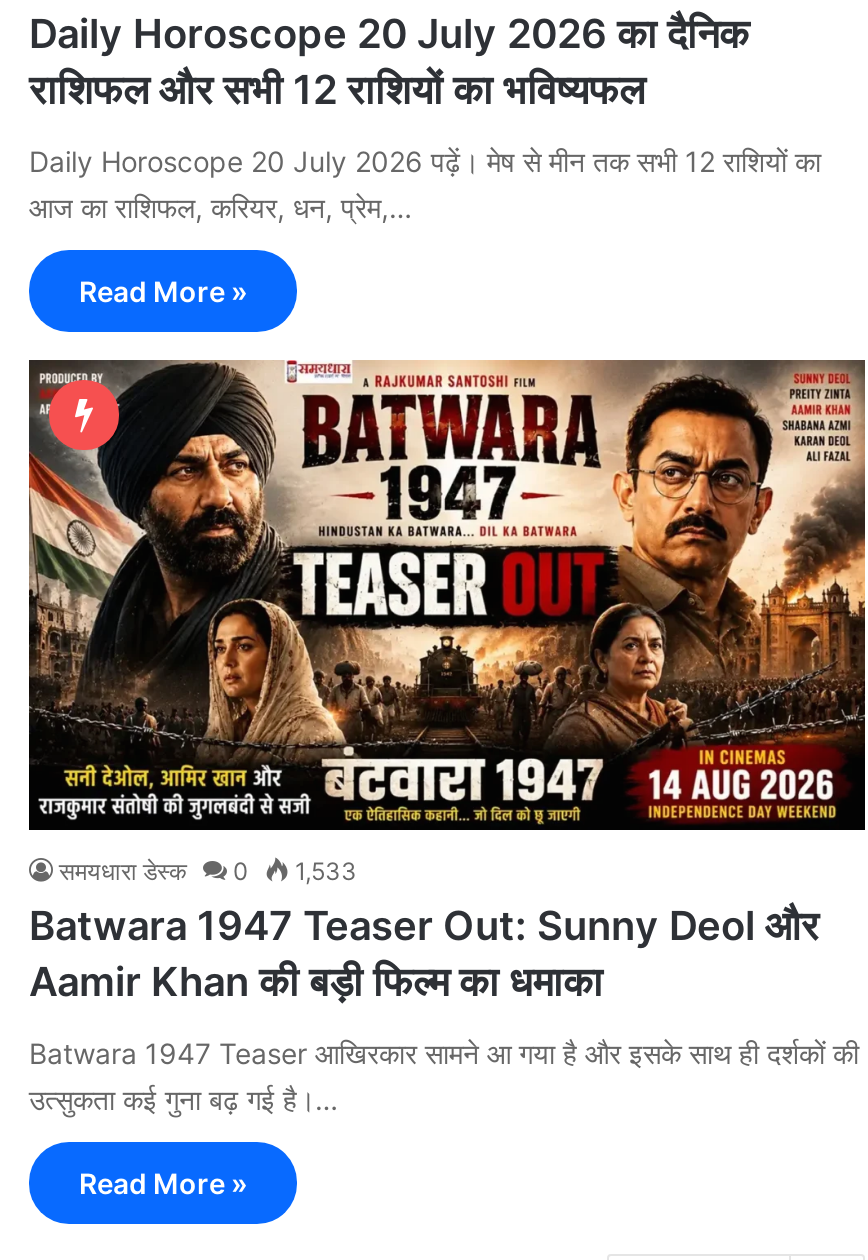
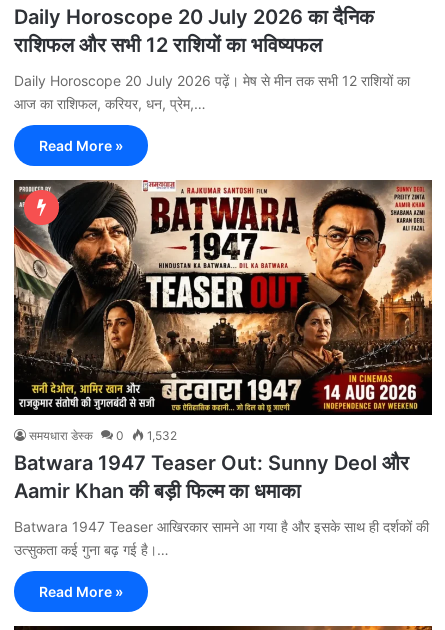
[59,856,357,886] समयधारा डेस्क 0 1,533 -> [29,428,177,443] समयधारा डेस्क 0 1,532

